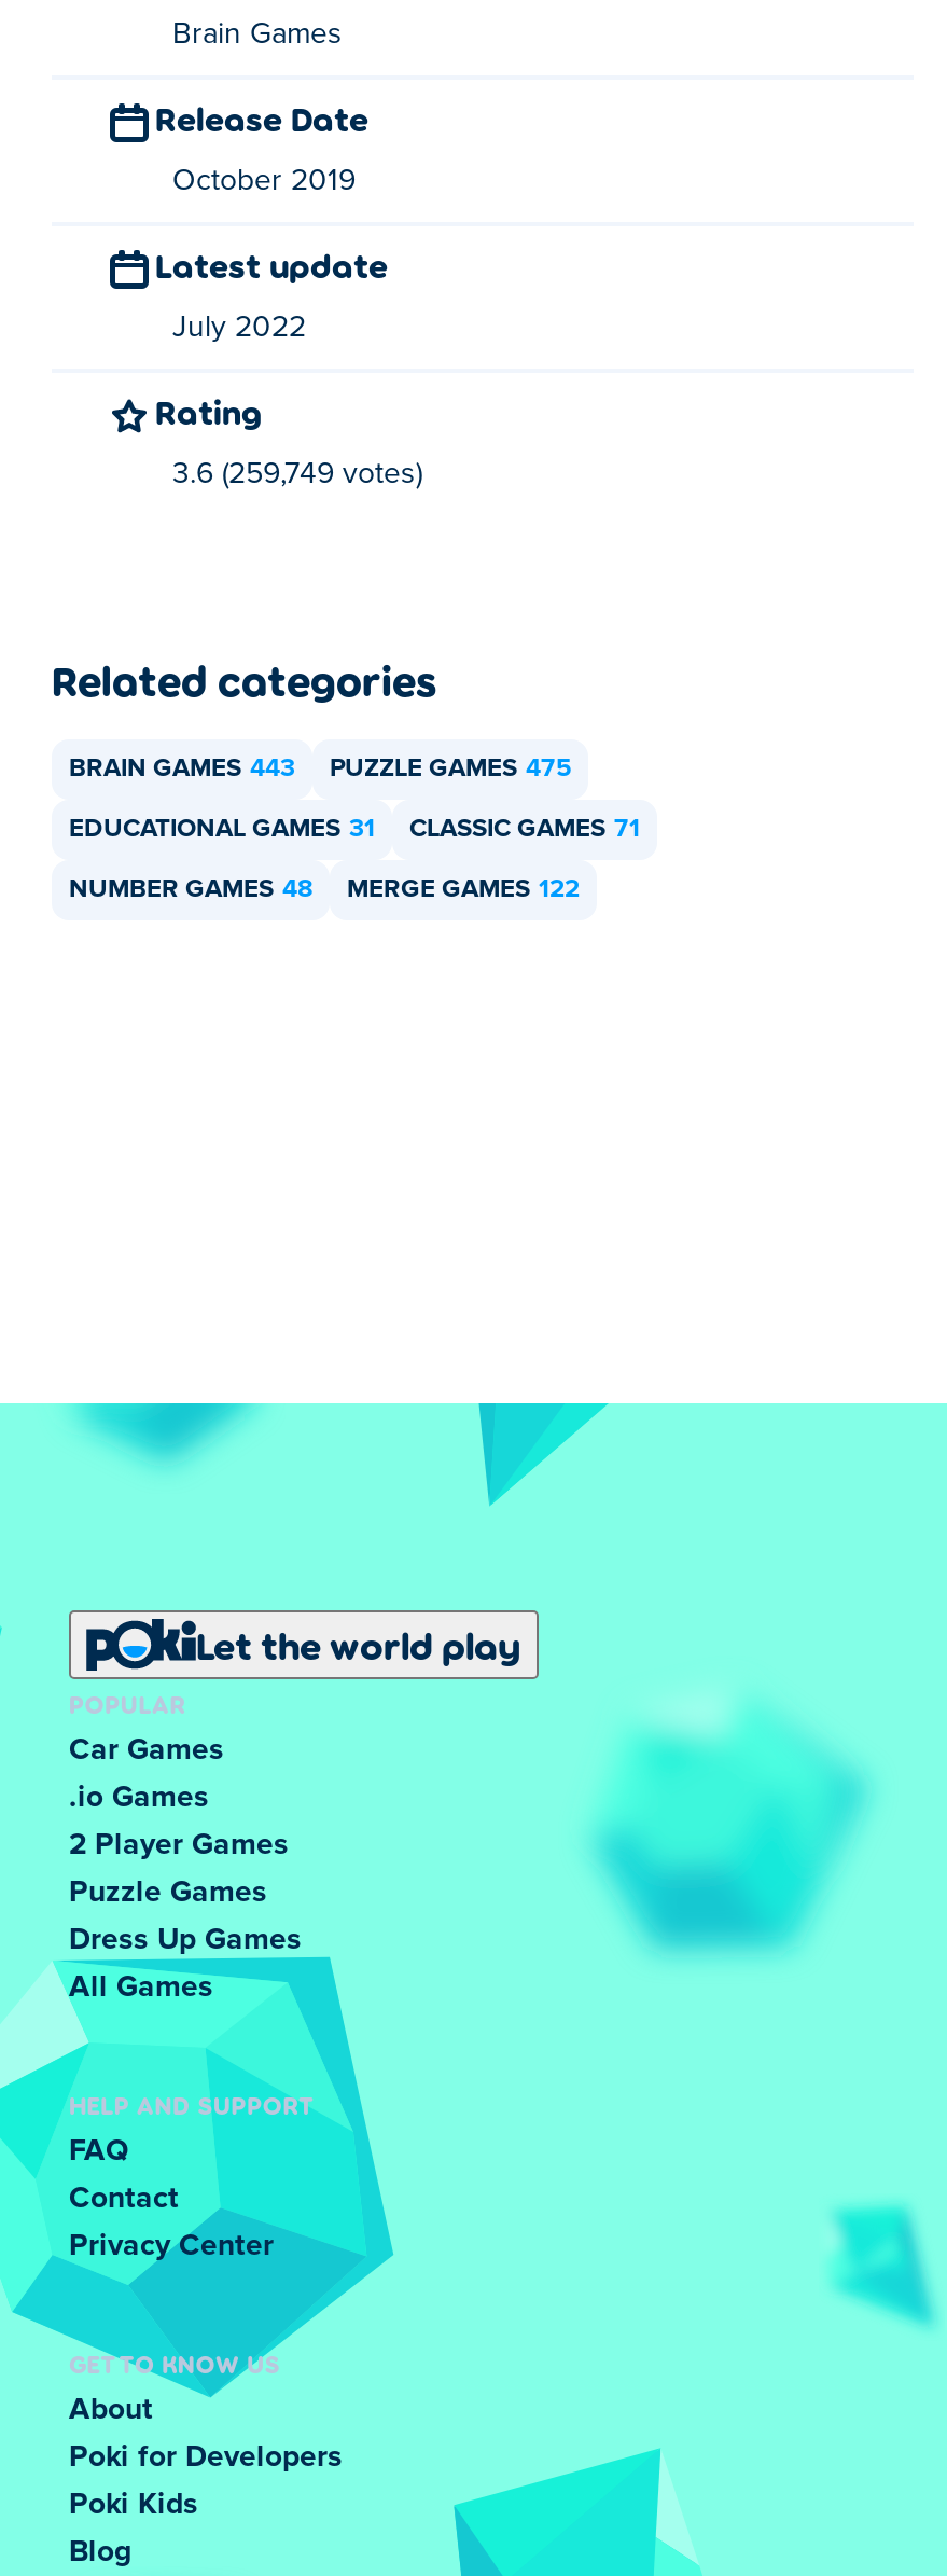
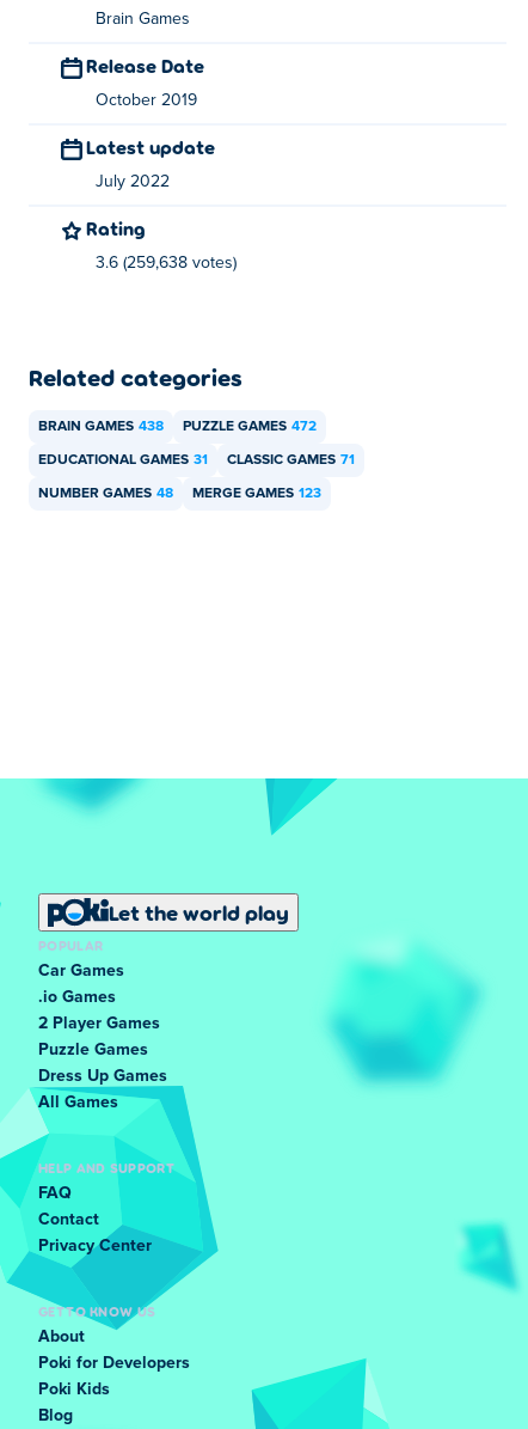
[172,459,422,489] 3.6 (259,749 votes) -> [96,255,237,271] 3.6 (259,638 votes)
[69,757,295,783] BRAIN GAMES 443 -> [38,420,164,434] BRAIN GAMES 438
[330,757,571,783] PUZZLE GAMES 475 -> [183,420,317,434] PUZZLE GAMES 472
[69,877,580,903] NUMBER GAMES 48 MERGE GAMES 122 -> [38,487,321,501] NUMBER GAMES 48 MERGE GAMES 123

